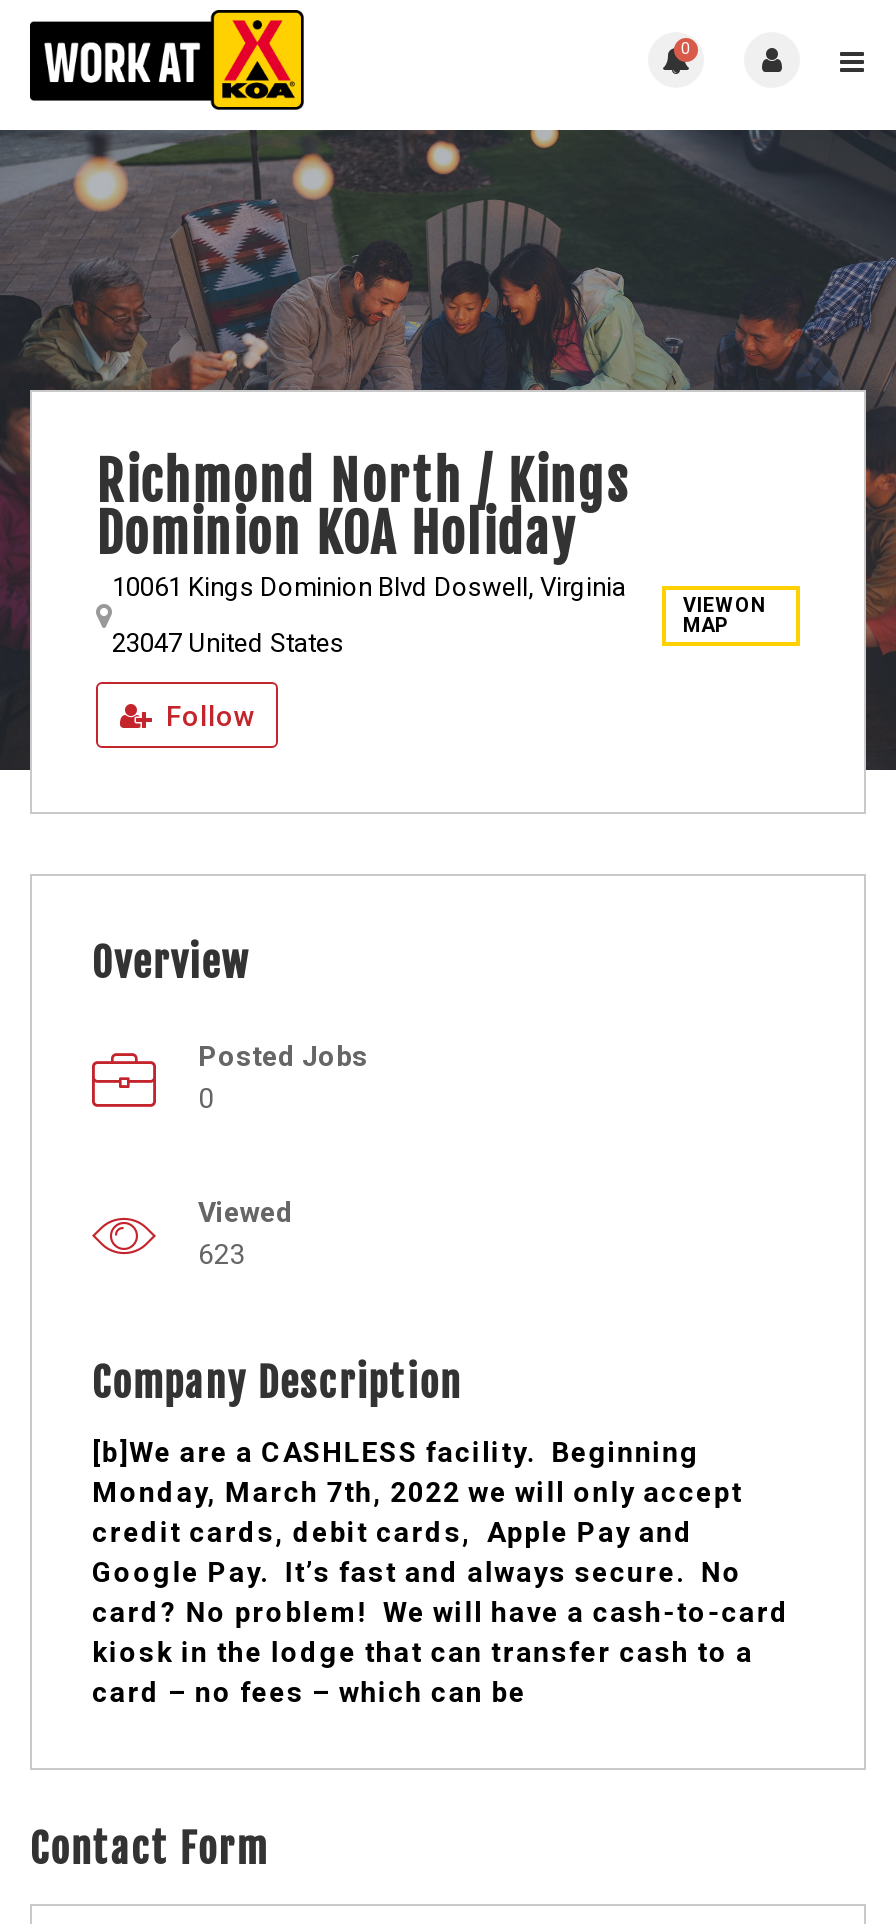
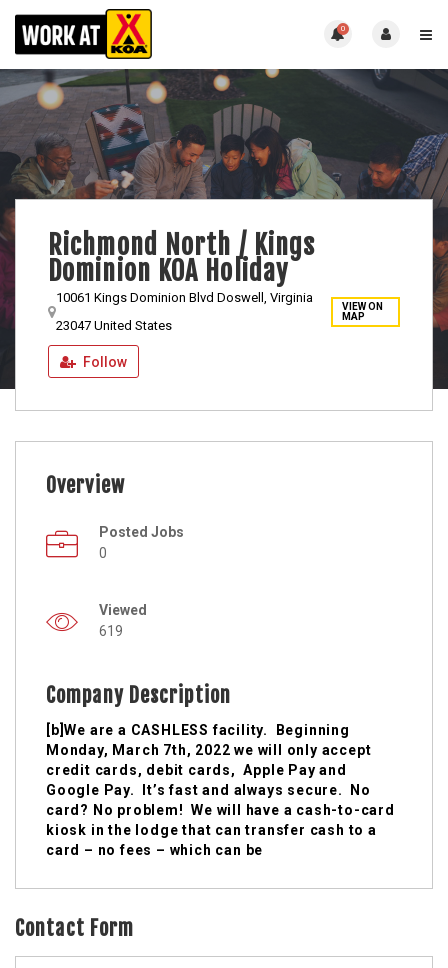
[198,1238,246,1270] 623 -> [99,623,123,639] 619

